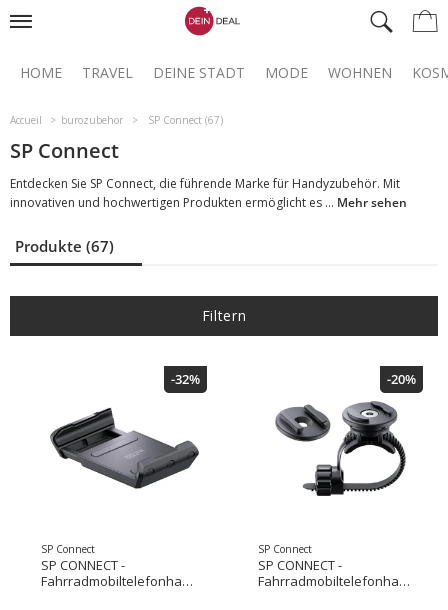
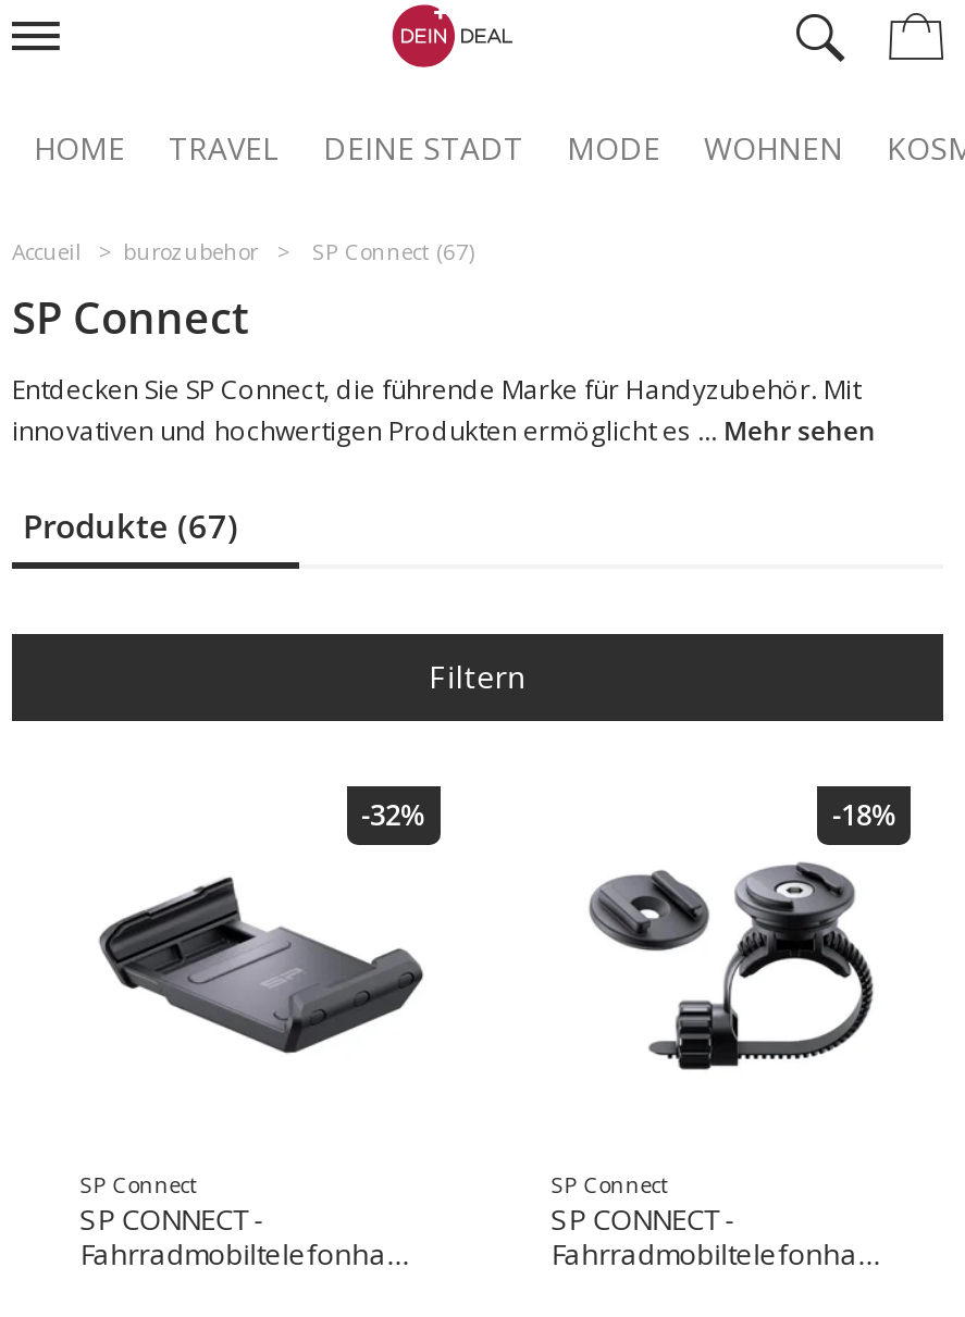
[387,370,416,388] -20% -> [832,795,895,834] -18%

